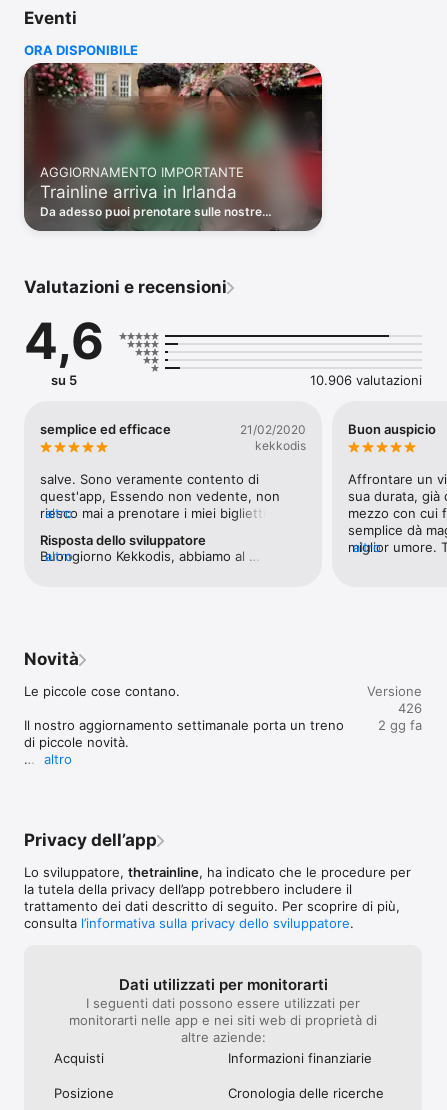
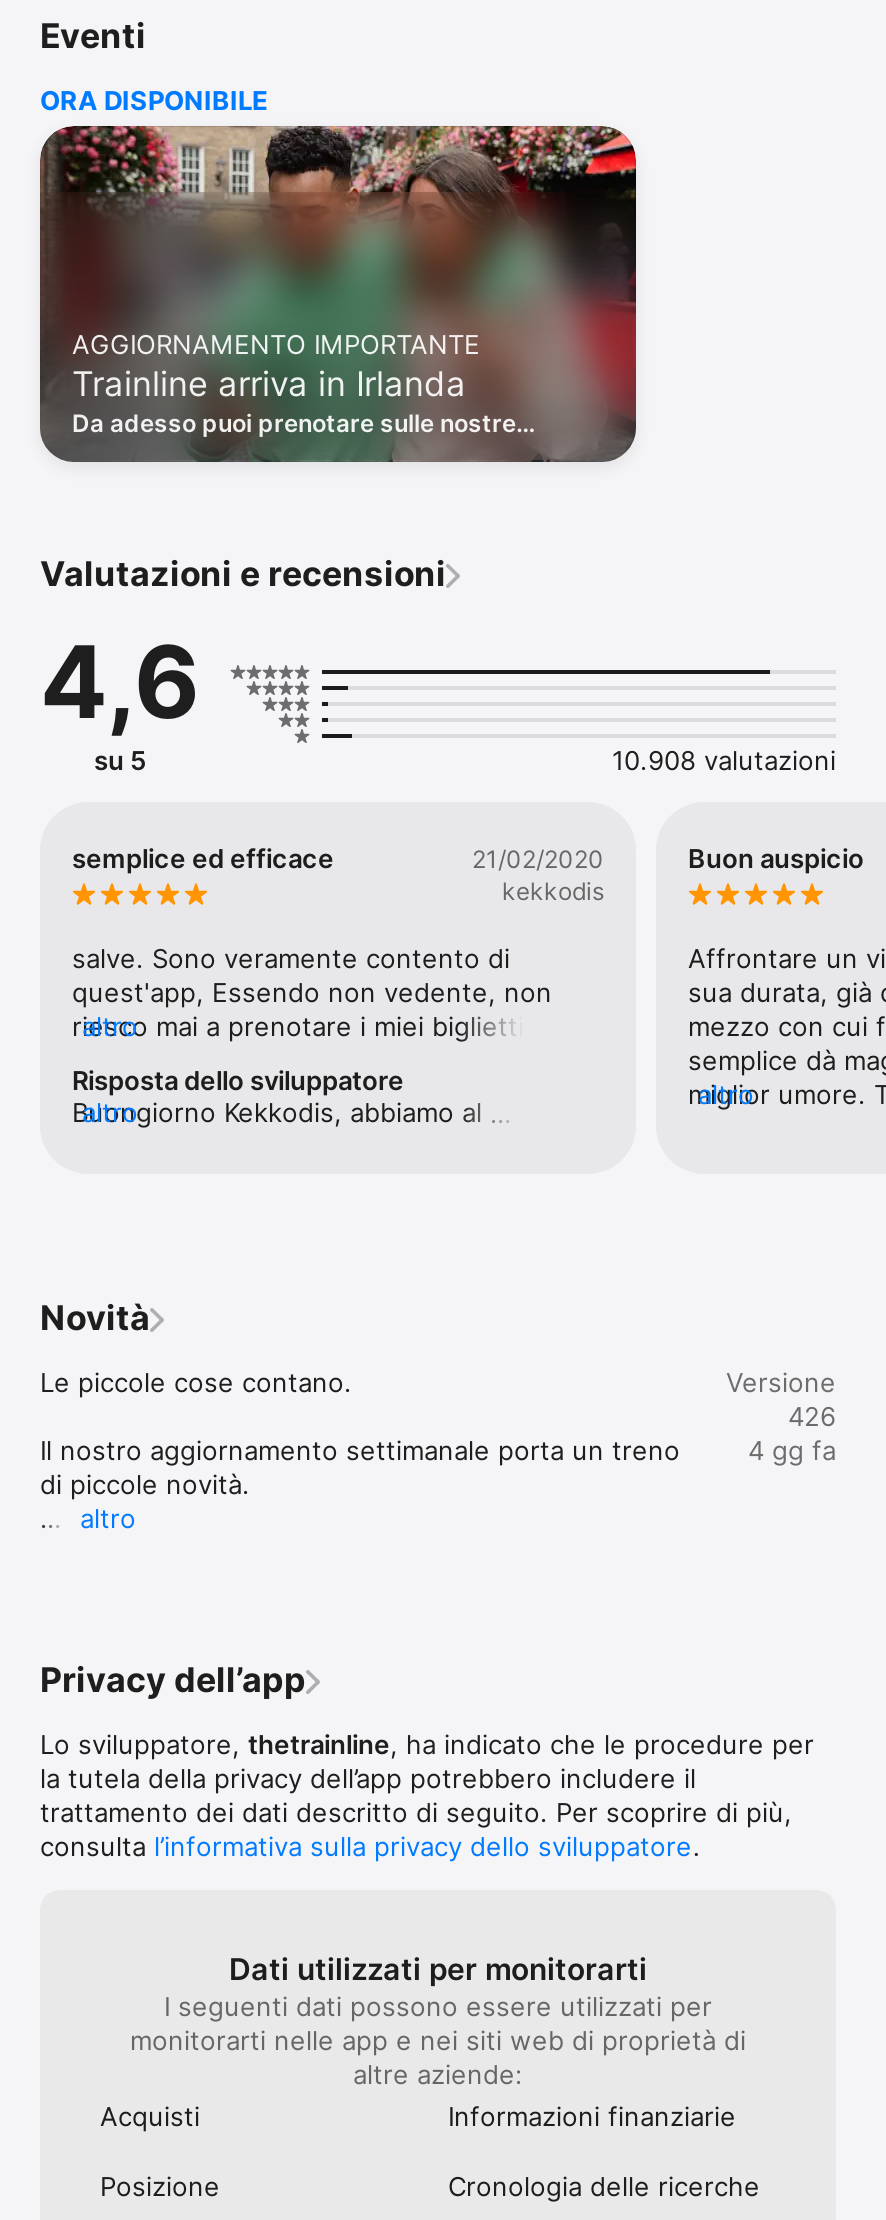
[310,372,422,388] 10.906 valutazioni -> [612,744,836,776] 10.908 valutazioni
[378,717,422,733] 2 gg fa -> [748,1434,836,1466] 4 gg fa

